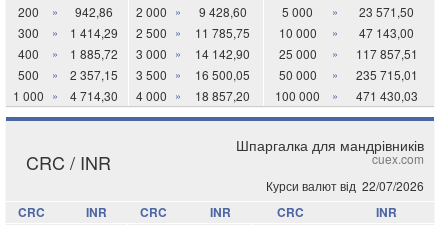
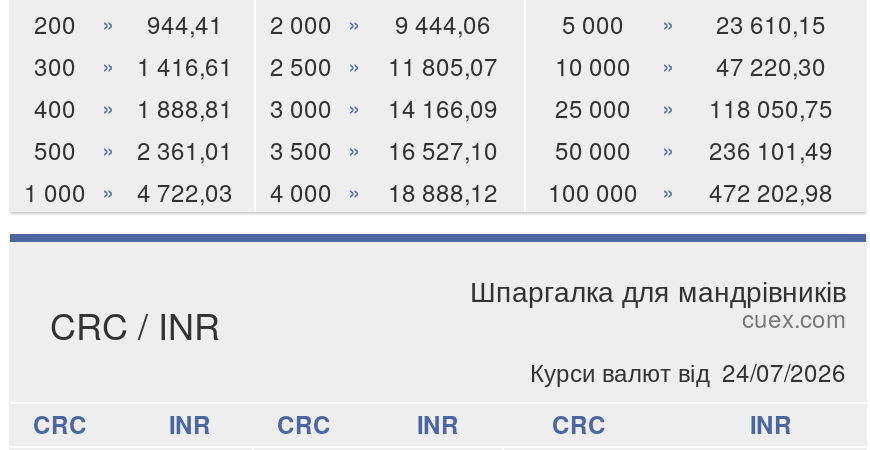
[74,3,112,20] 942,86 -> [147,6,223,40] 944,41
[198,3,246,20] 9 428,60 -> [395,6,491,40] 9 444,06
[359,3,414,20] 23 571,50 -> [716,6,826,40] 23 610,15
[69,24,117,41] 1 414,29 -> [137,48,233,82] 1 416,61
[195,24,250,41] 11 785,75 -> [388,48,498,82] 11 805,07
[359,24,414,41] 47 143,00 -> [716,48,826,82] 47 220,30
[69,45,117,62] 1 885,72 -> [137,90,233,124] 1 888,81
[195,45,250,62] 14 142,90 -> [388,90,498,124] 14 166,09
[355,45,417,62] 117 857,51 -> [709,90,833,124] 118 050,75
[69,66,117,83] 2 357,15 -> [137,132,233,166] 2 361,01
[195,66,250,83] 16 500,05 -> [388,132,498,166] 16 527,10
[355,66,417,83] 235 715,01 -> [709,132,833,166] 236 101,49
[69,87,117,104] 4 714,30 -> [137,174,233,208] 4 722,03
[195,87,250,104] 18 857,20 -> [388,174,498,208] 18 888,12
[355,87,417,104] 471 430,03 -> [709,174,833,208] 472 202,98
[266,177,424,194] Курси валют від 22/07/2026 -> [530,354,846,388] Курси валют від 24/07/2026

